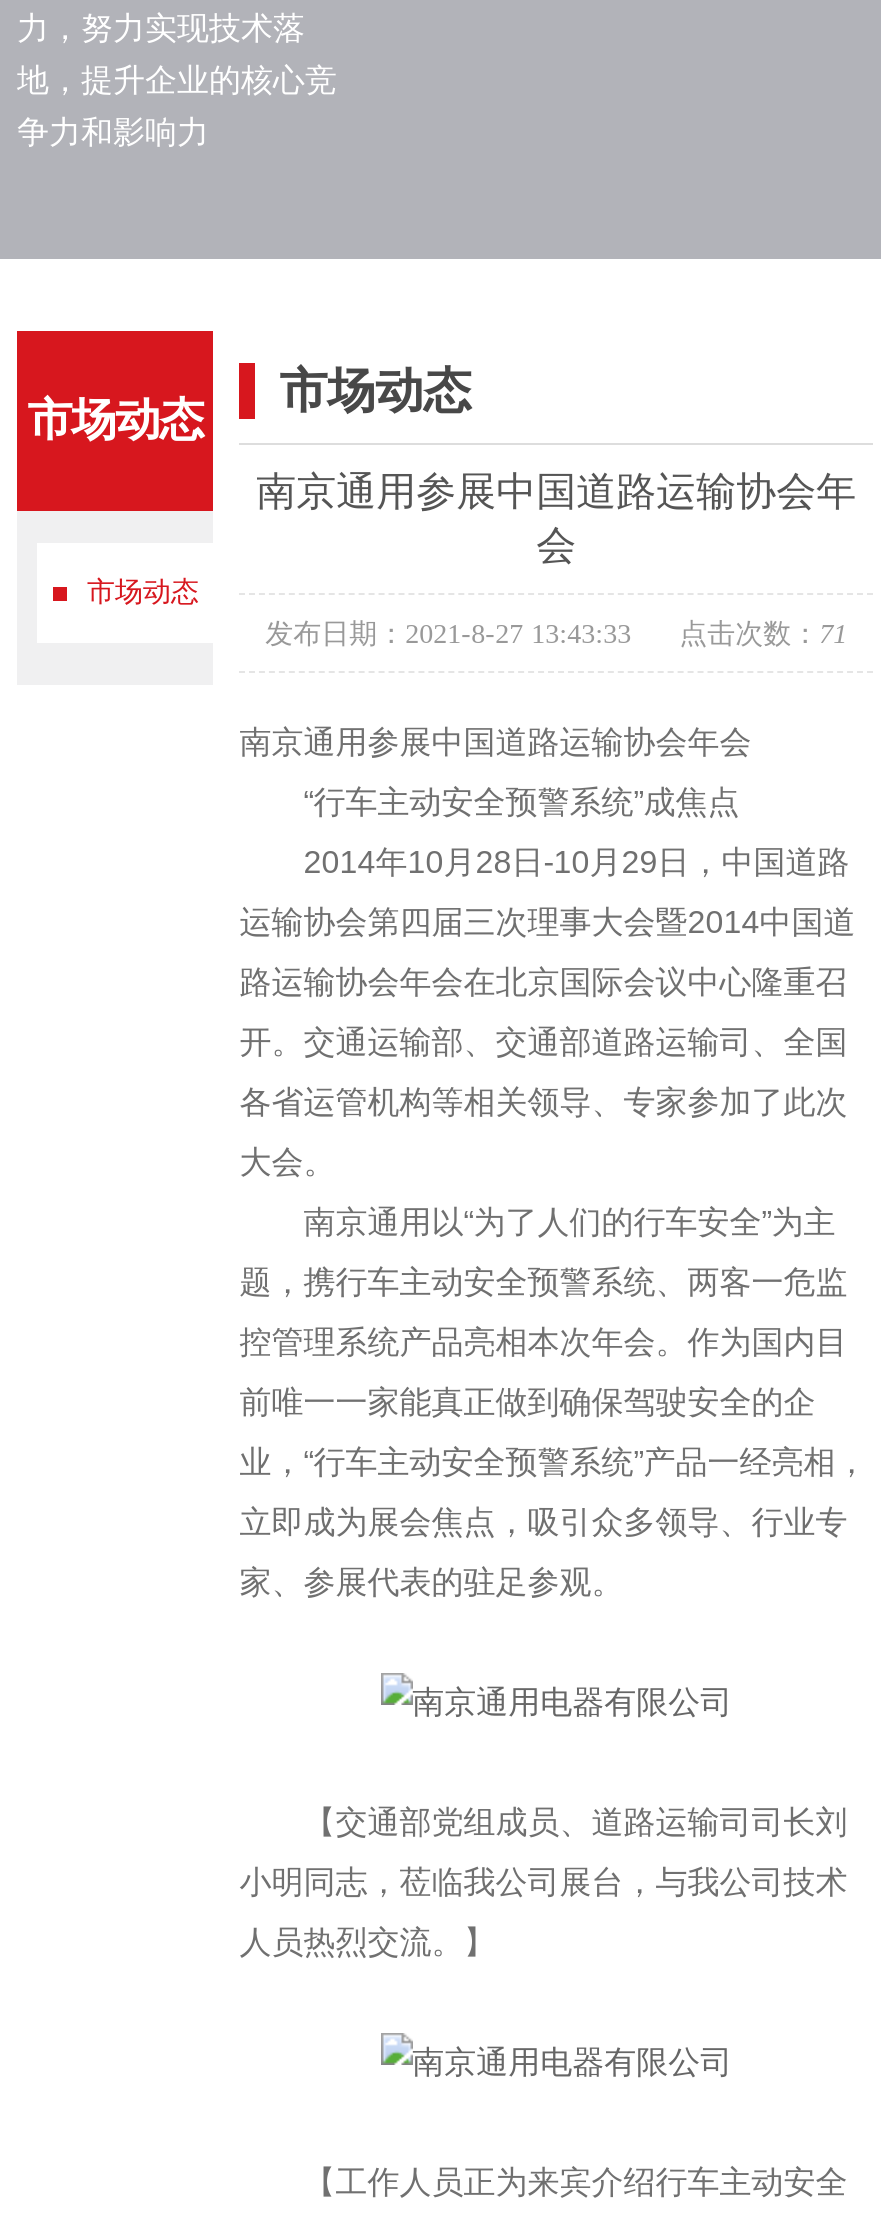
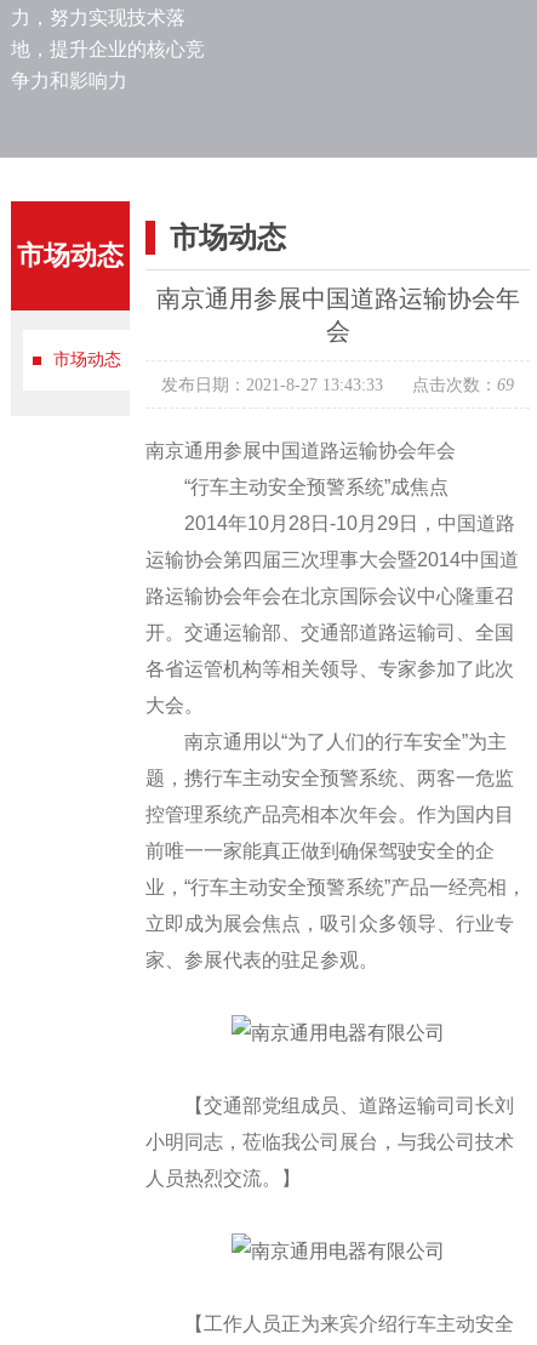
[265,619,847,649] 发布日期：2021-8-27 13:43:33 点击次数：71 -> [161,376,514,394] 发布日期：2021-8-27 13:43:33 点击次数：69

